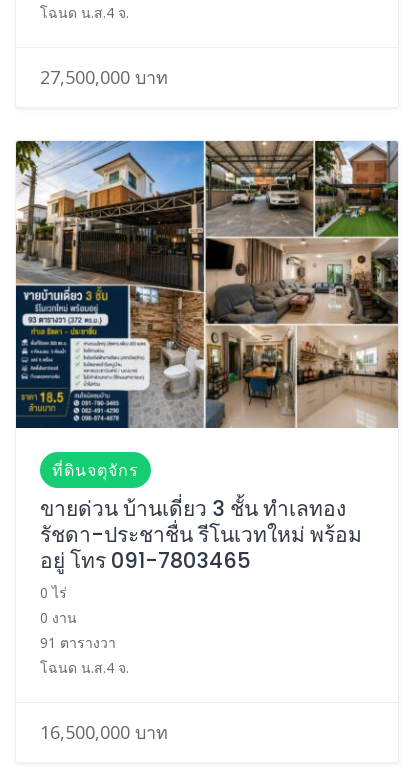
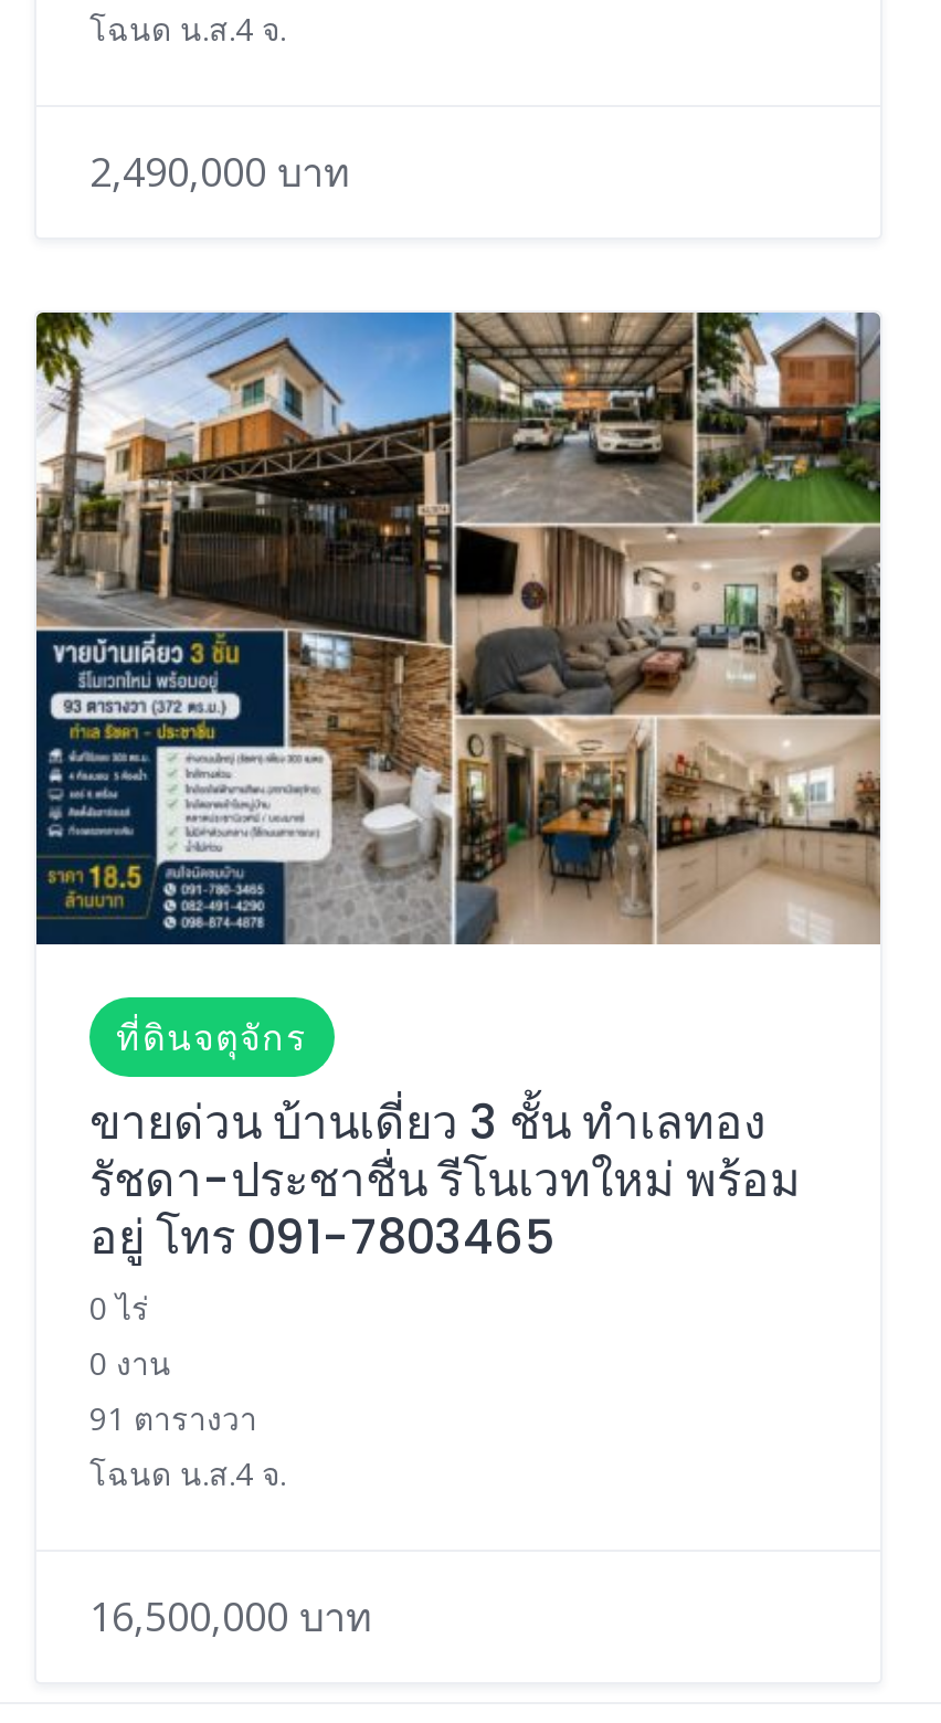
[40,65,168,89] 27,500,000 บาท -> [89,144,350,197] 2,490,000 บาท

